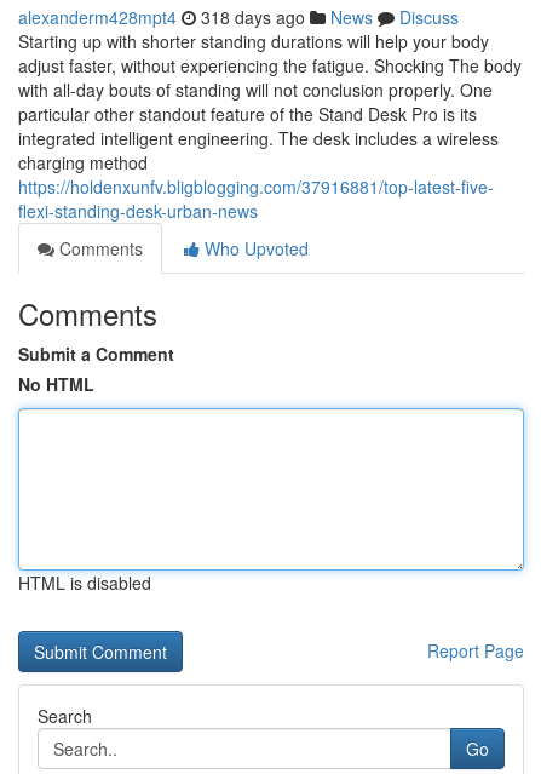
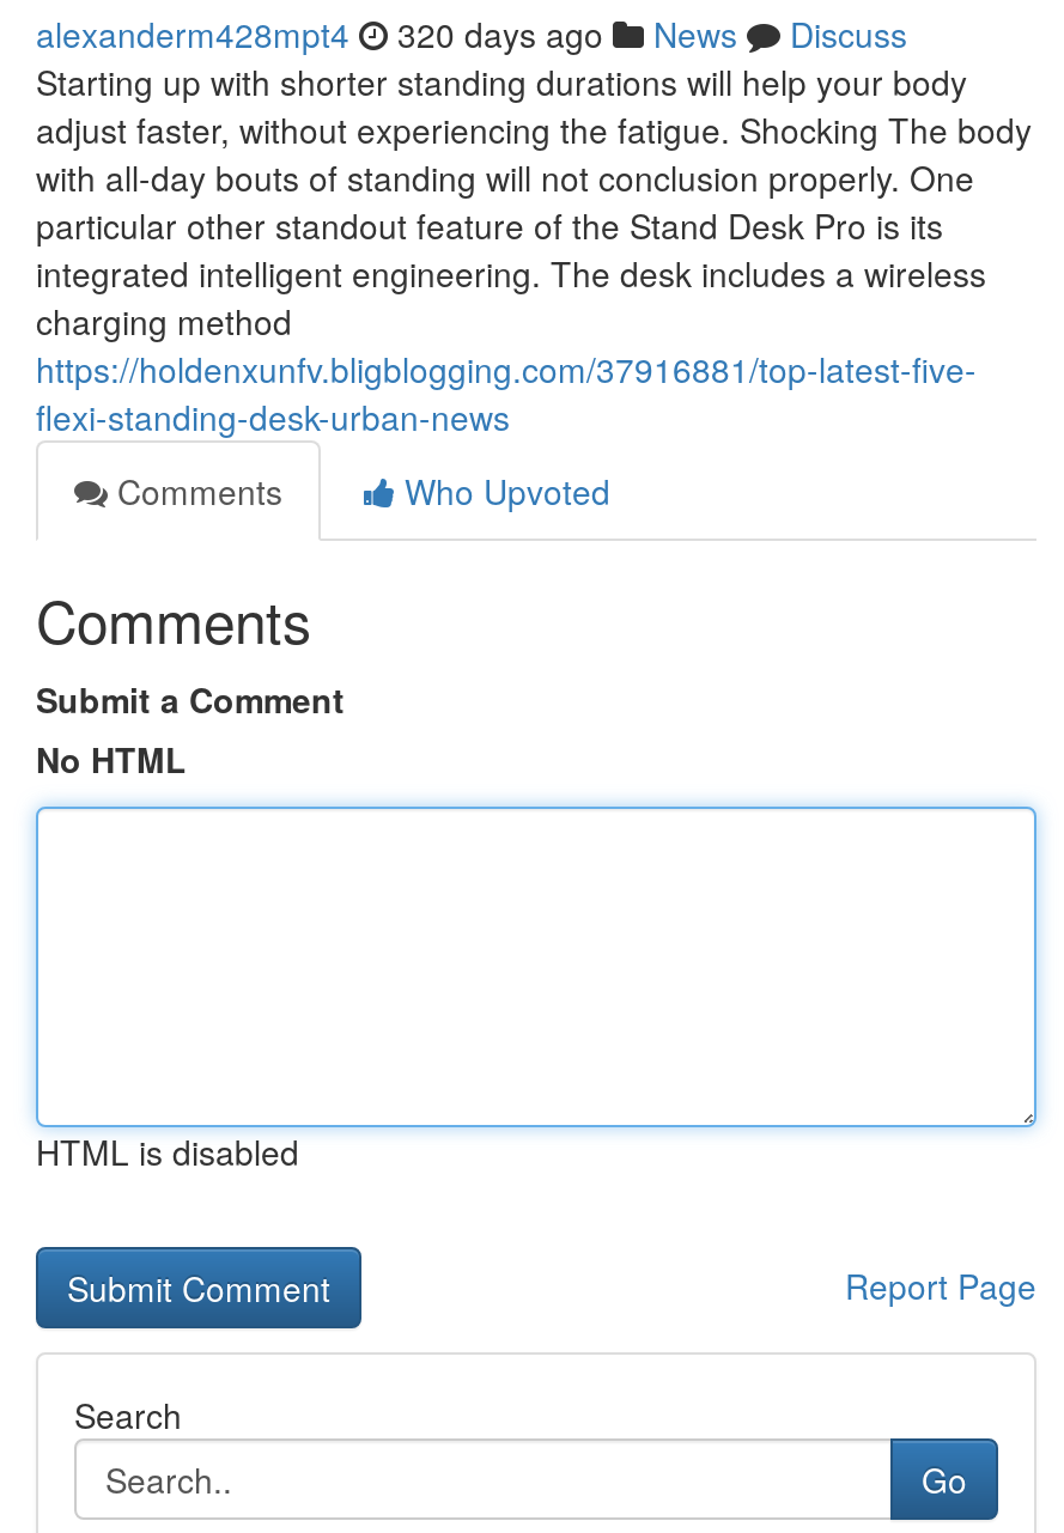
[18,5,459,29] alexanderm428mpt4 318 days ago News Discuss -> [36,10,907,57] alexanderm428mpt4 320 days ago News Discuss

